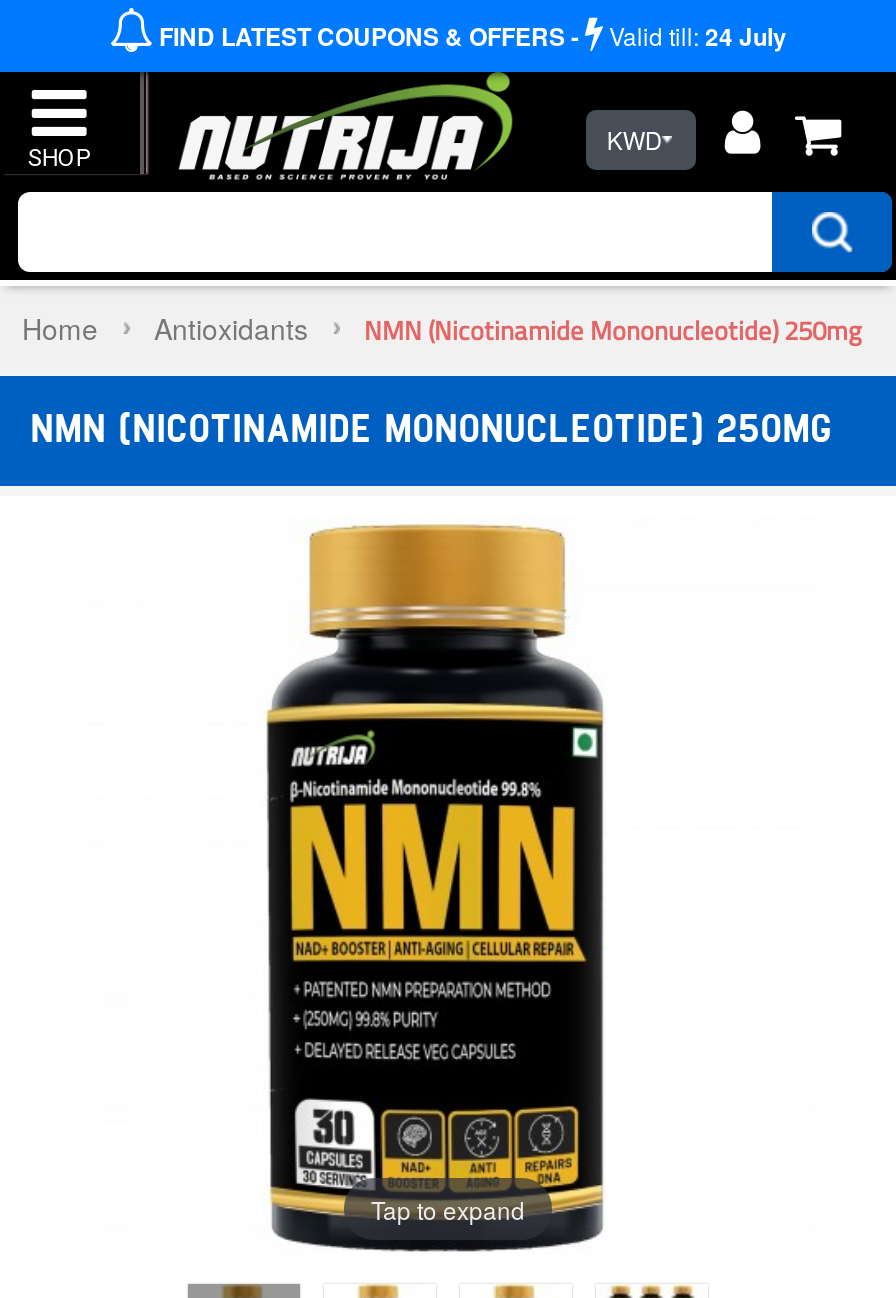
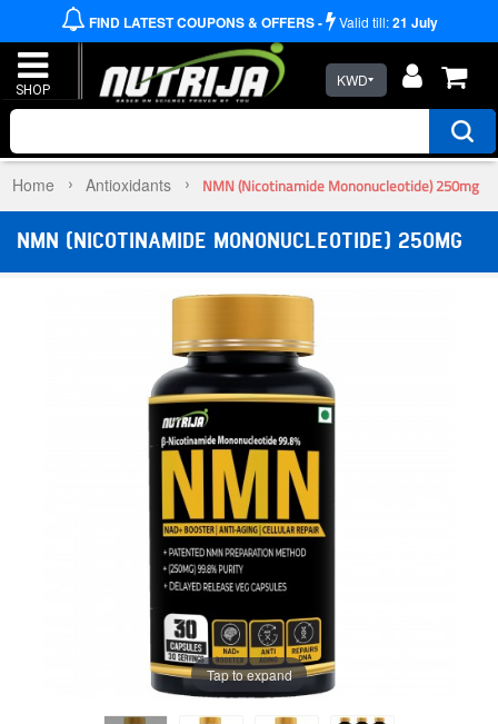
[159,18,787,54] FIND LATEST COUPONS & OFFERS - Valid till: 24 July -> [88,12,437,32] FIND LATEST COUPONS & OFFERS - Valid till: 21 July

